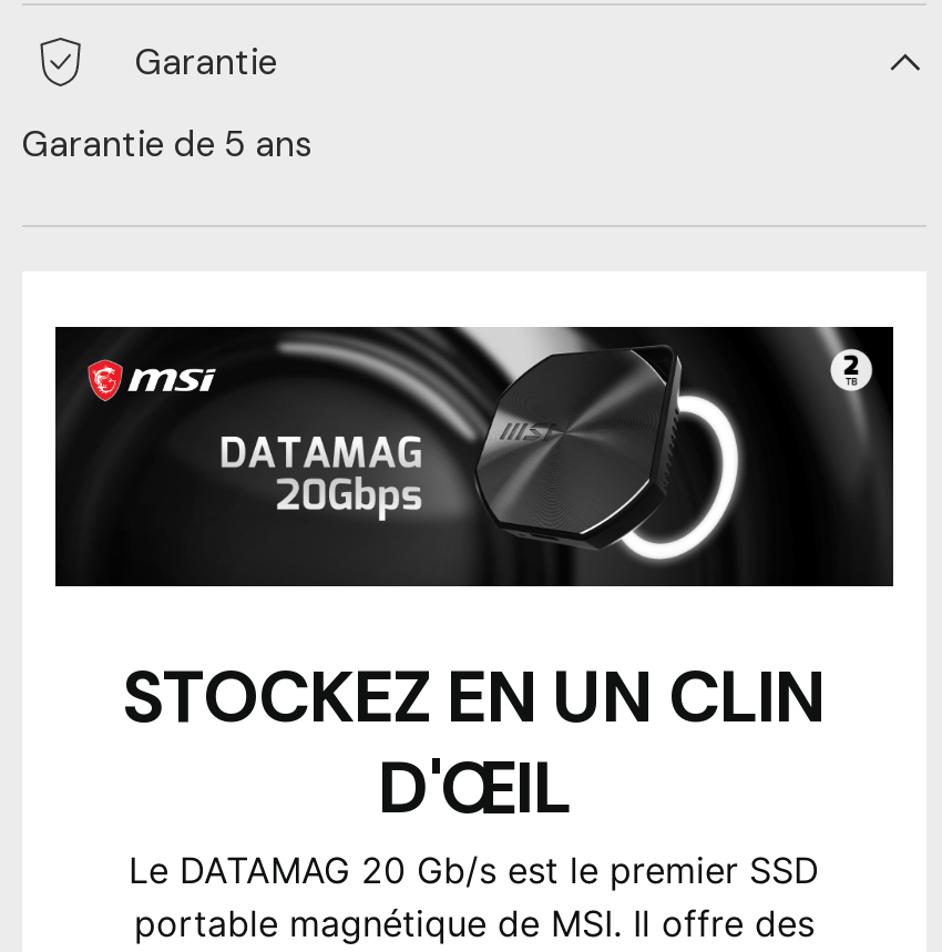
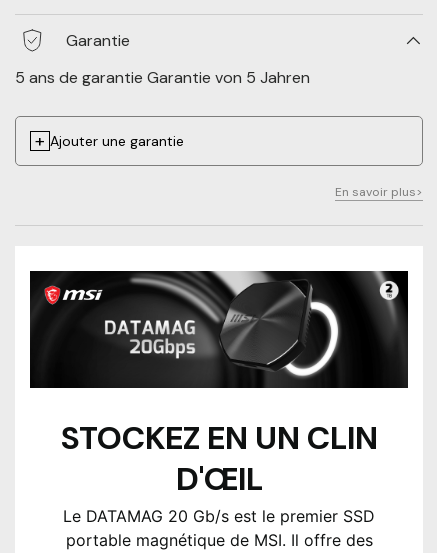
[22,121,313,167] Garantie de 5 ans -> [15,67,416,200] 5 ans de garantie Garantie von 5 Jahren | + Ajouter une garantie | En savoir plus

